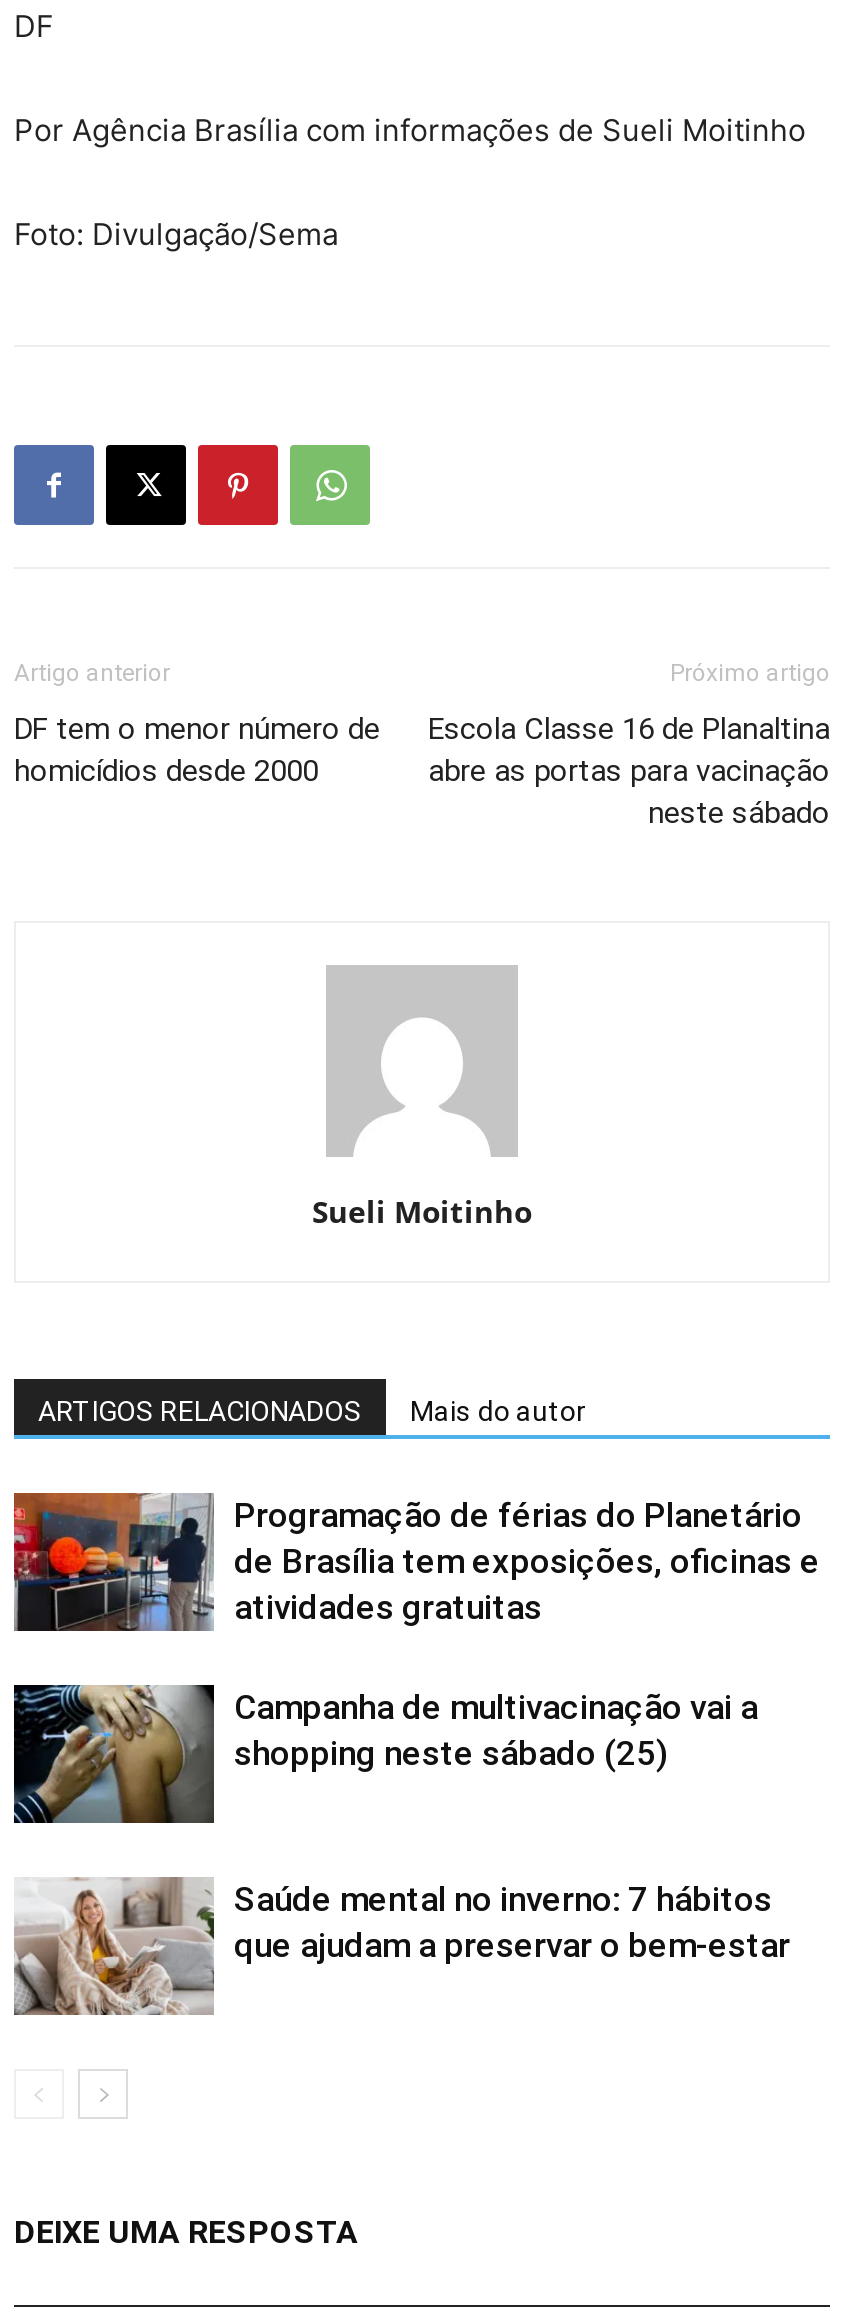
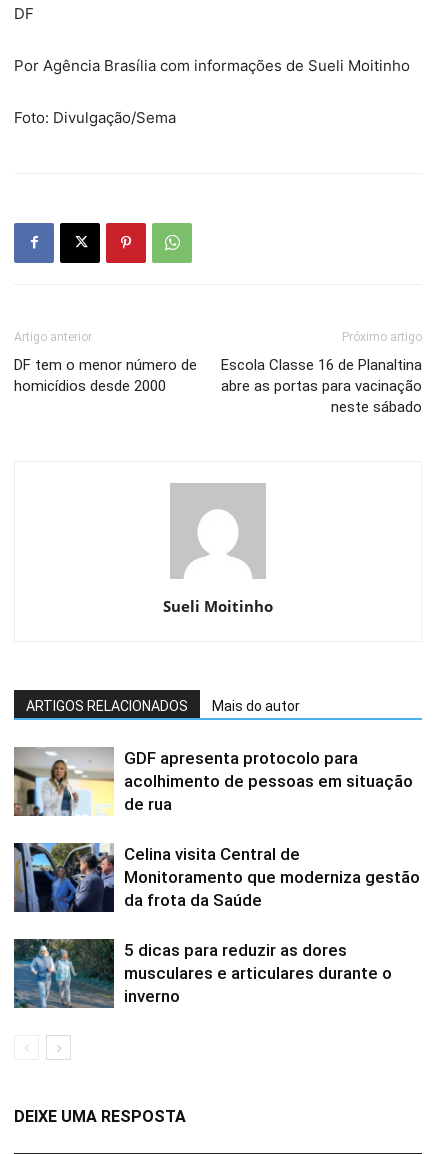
[12,1492,820,1632] [image] | Programação de férias do Planetário | de Brasília tem exposições, oficinas e | atividades gratuitas -> [13,747,413,816] [image] | GDF apresenta protocolo para | acolhimento de pessoas em situação | de rua
[12,1682,758,1826] [image] | Campanha de multivacinação vai a | shopping neste sábado (25) -> [13,842,420,913] [image] | Celina visita Central de | Monitoramento que moderniza gestão | da frota da Saúde
[14,1876,790,2016] [image] | Saúde mental no inverno: 7 hábitos | que ajudam a preservar o bem-estar -> [13,938,392,1009] [image] | 5 dicas para reduzir as dores | musculares e articulares durante o | inverno

